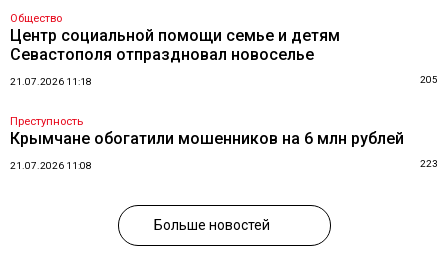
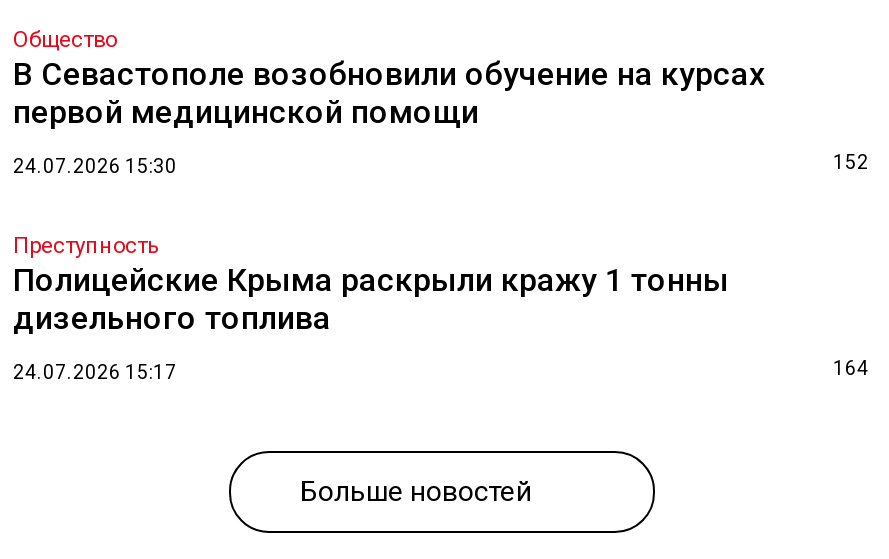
[10,26,340,64] Центр социальной помощи семье и детям | Севастополя отпраздновал новоселье -> [13,55,765,131] В Севастополе возобновили обучение на курсах | первой медицинской помощи
[10,74,438,87] 21.07.2026 11:18 | 205 -> [13,151,869,177] 24.07.2026 15:30 | 152
[10,129,404,148] Крымчане обогатили мошенников на 6 млн рублей -> [13,261,729,337] Полицейские Крыма раскрыли кражу 1 тонны | дизельного топлива
[10,158,438,171] 21.07.2026 11:08 | 223 -> [13,357,869,383] 24.07.2026 15:17 | 164

